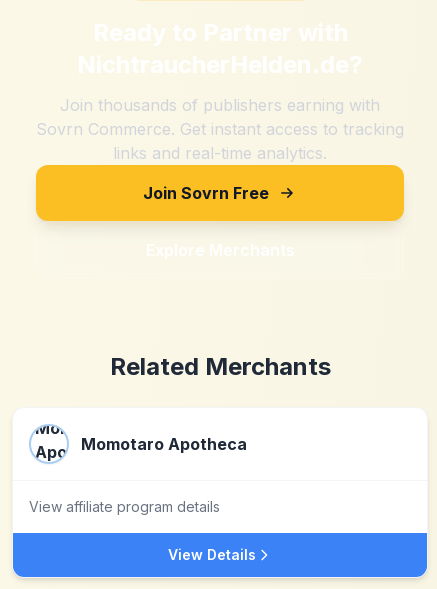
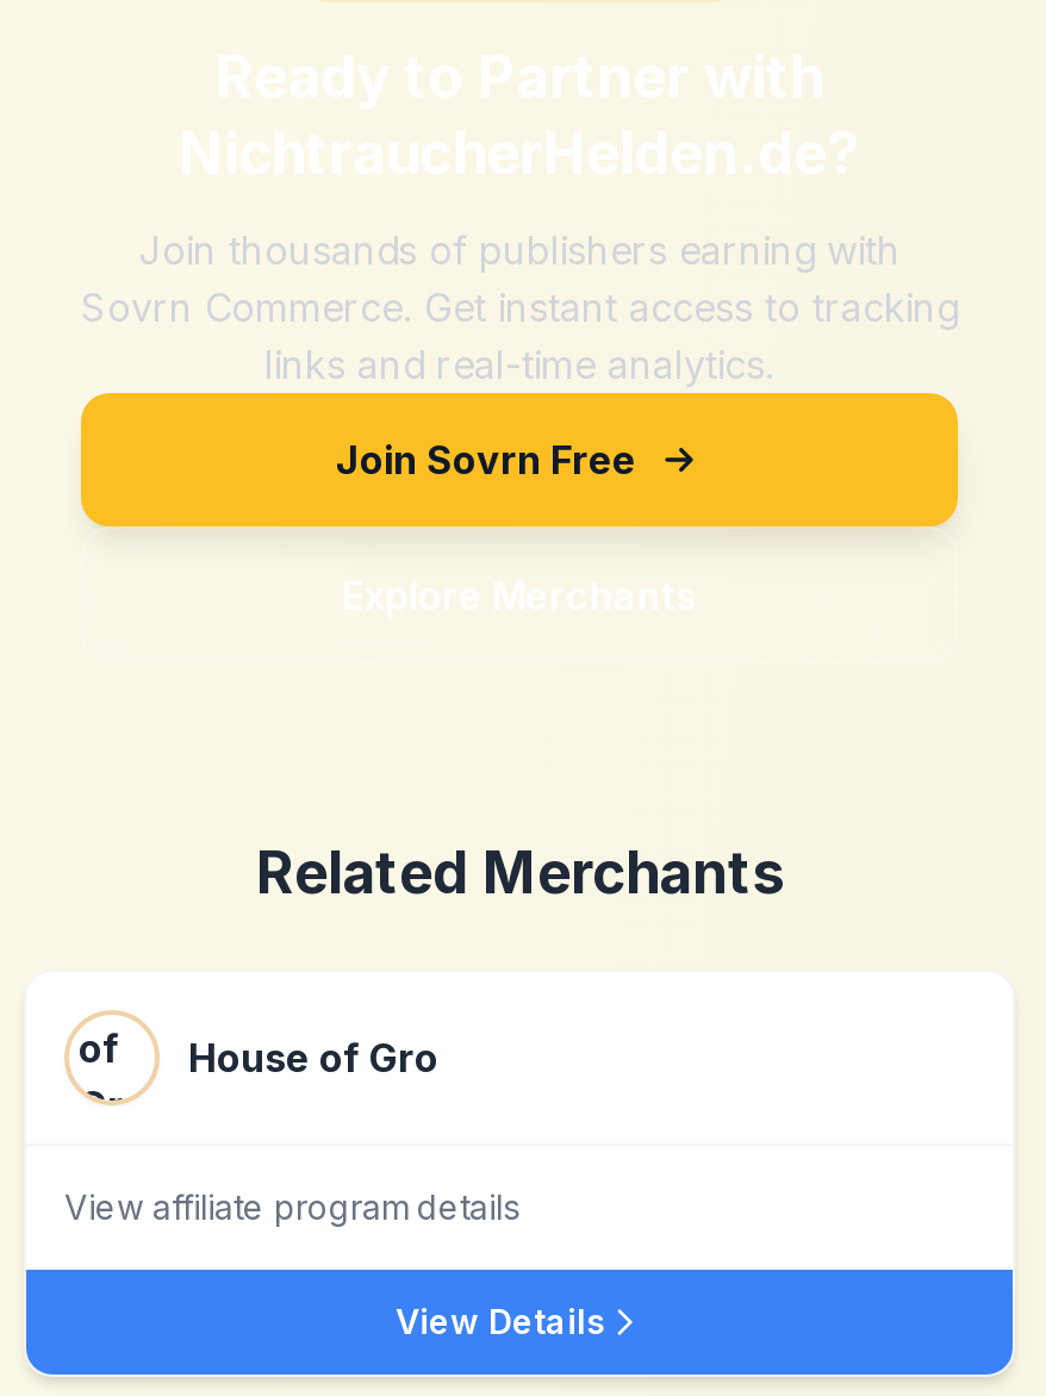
[29,424,247,464] [image] | Momotaro Apotheca -> [64,1010,438,1105] [image] | House of Gro

